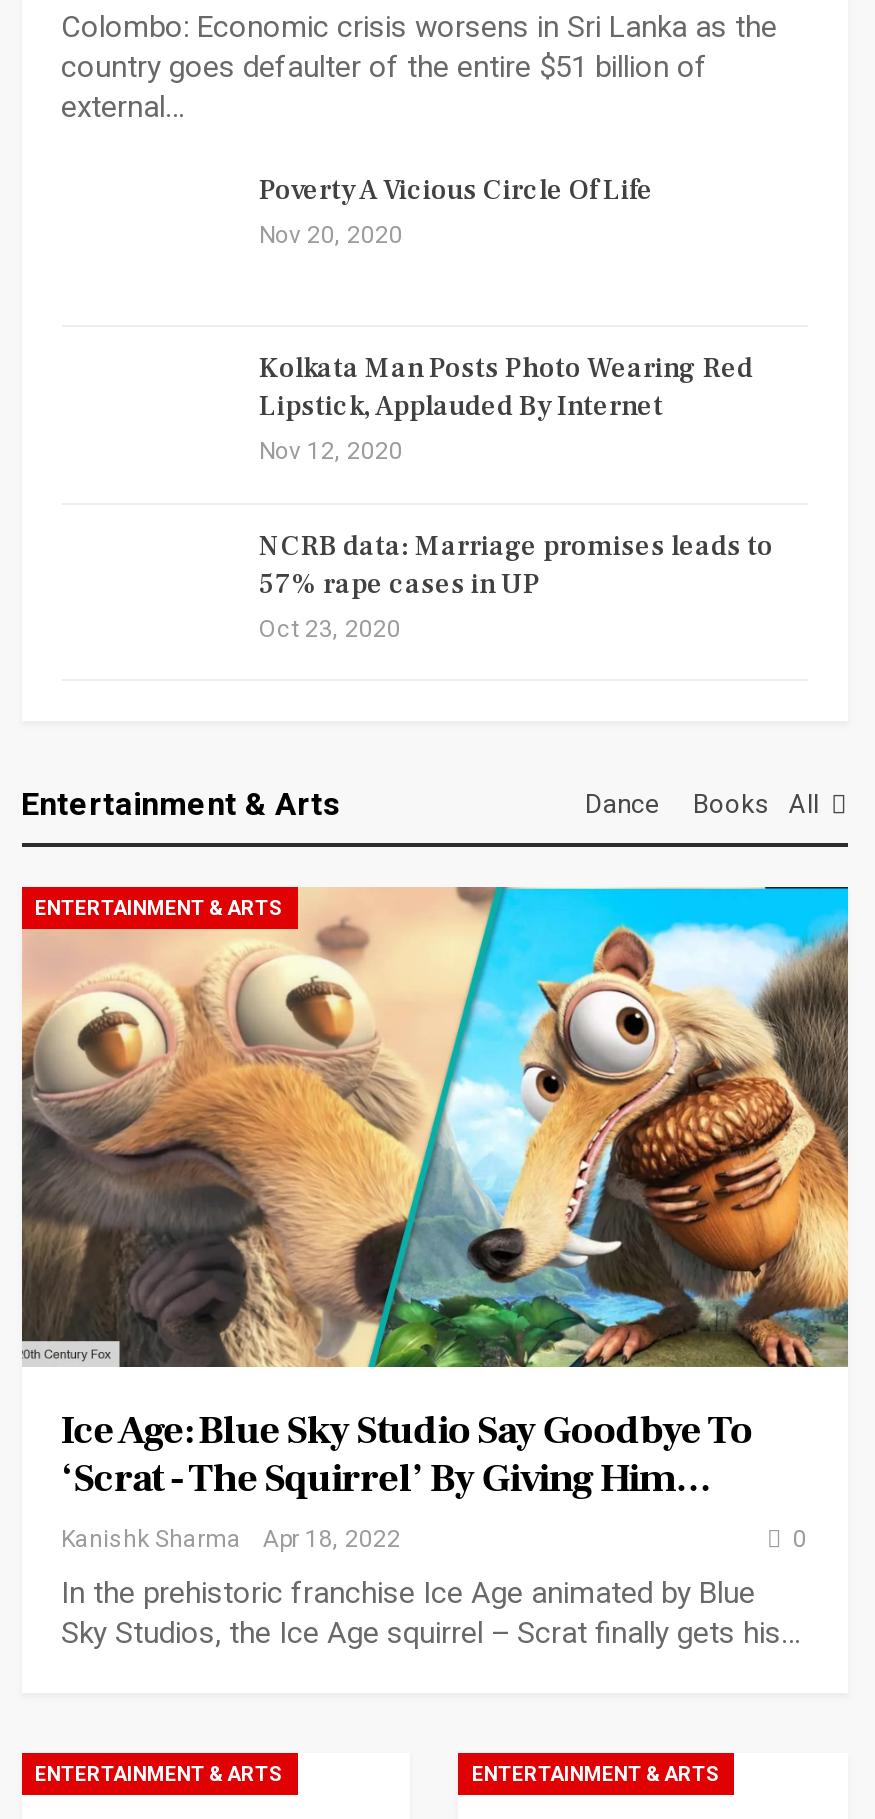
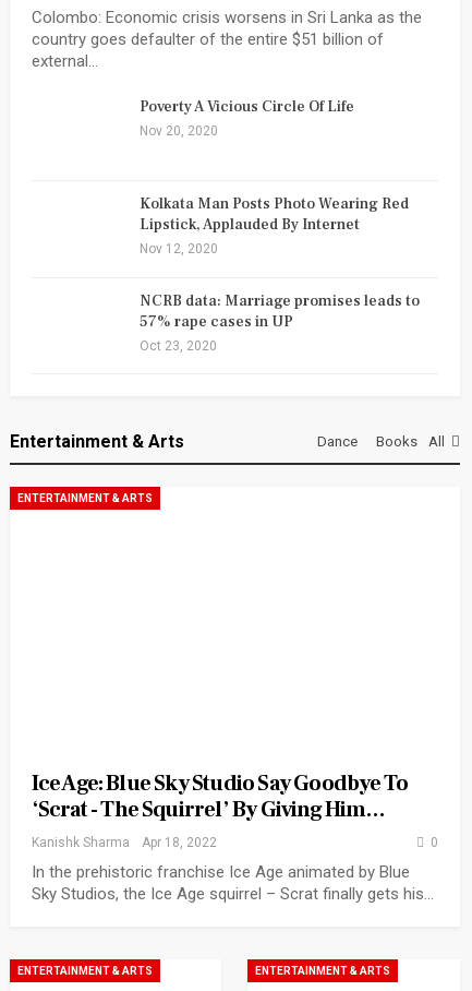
[20,885,850,1369] [image] -> none

